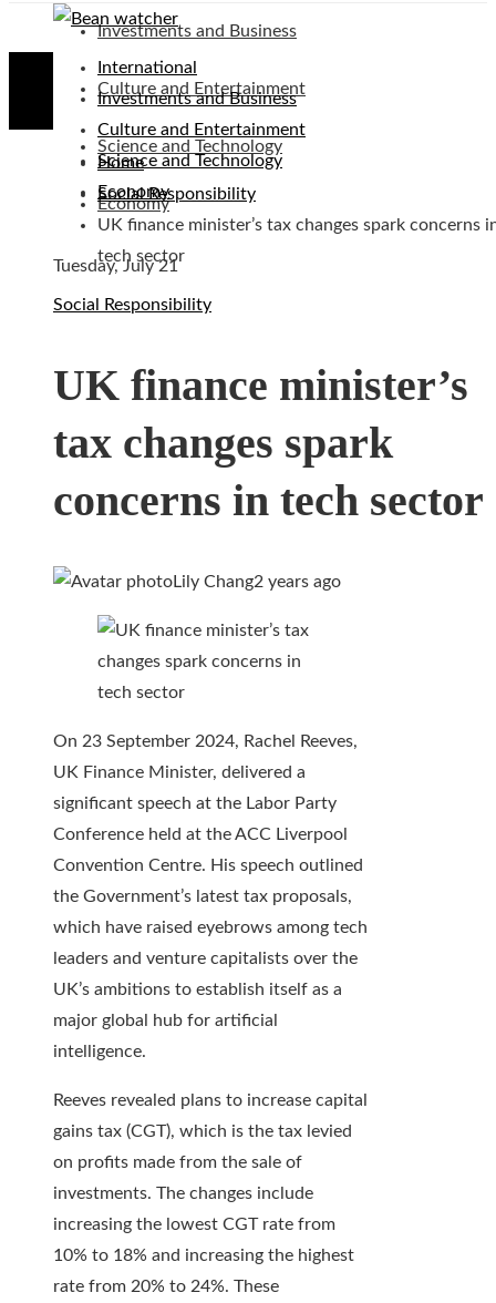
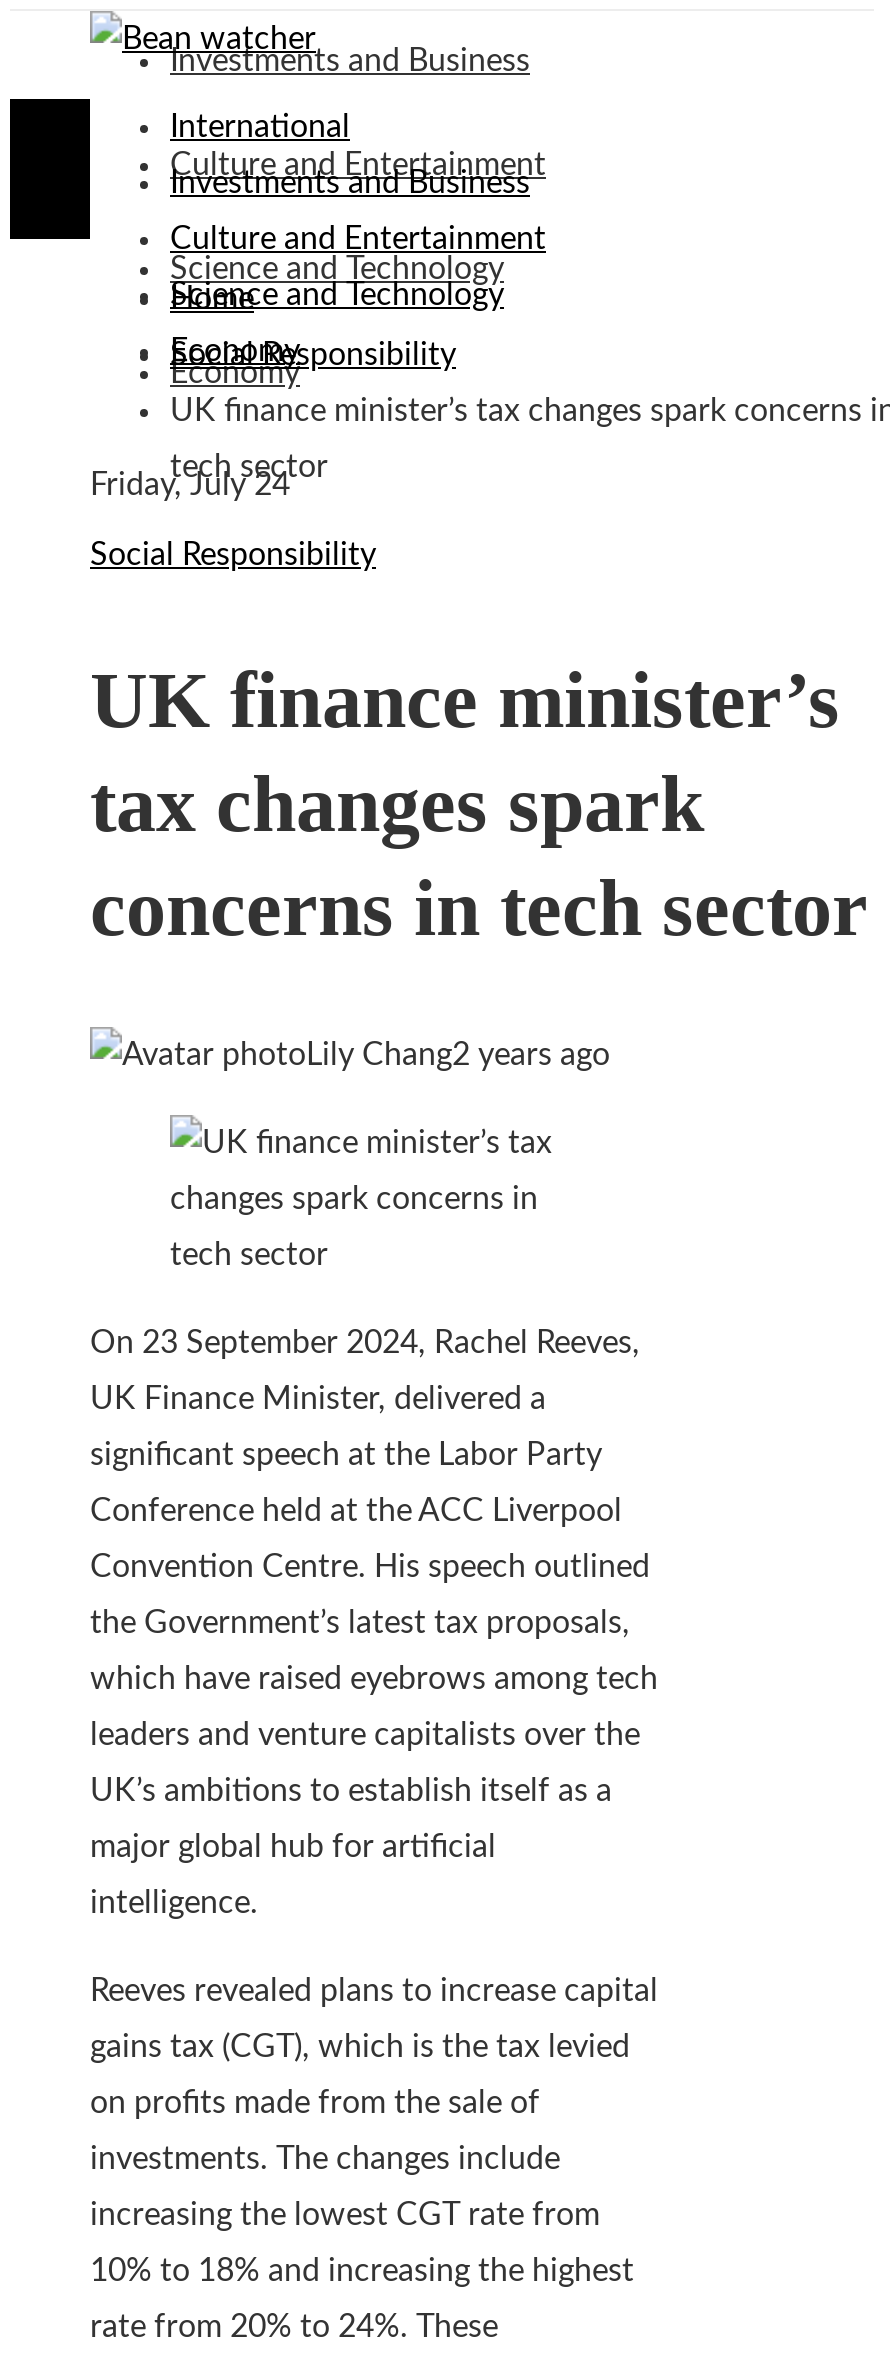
[53,257,178,275] Tuesday, July 21 -> [90,469,290,501] Friday, July 24

